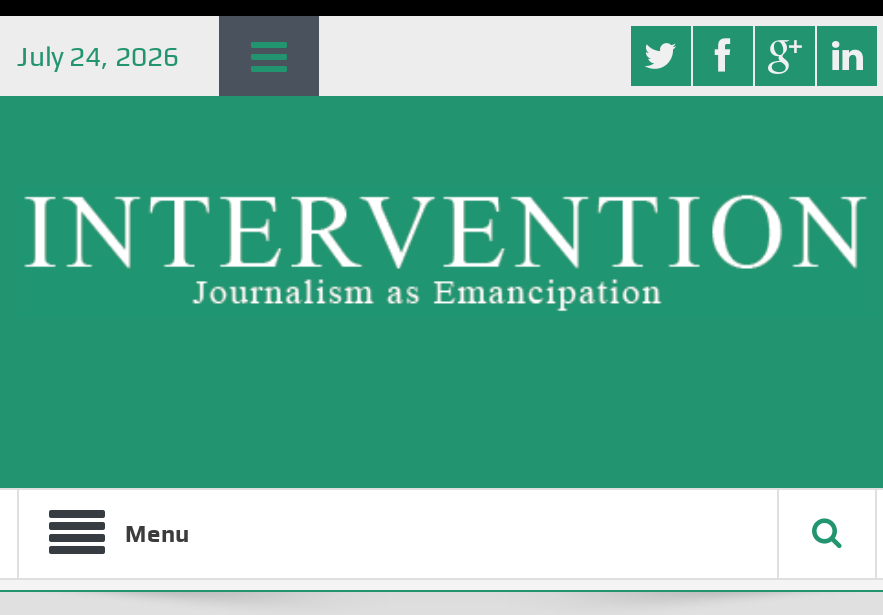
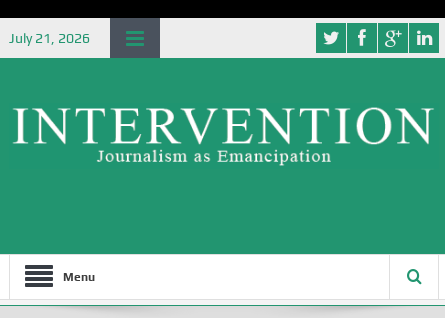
[17,40,179,72] July 24, 2026 -> [9,30,90,46] July 21, 2026

